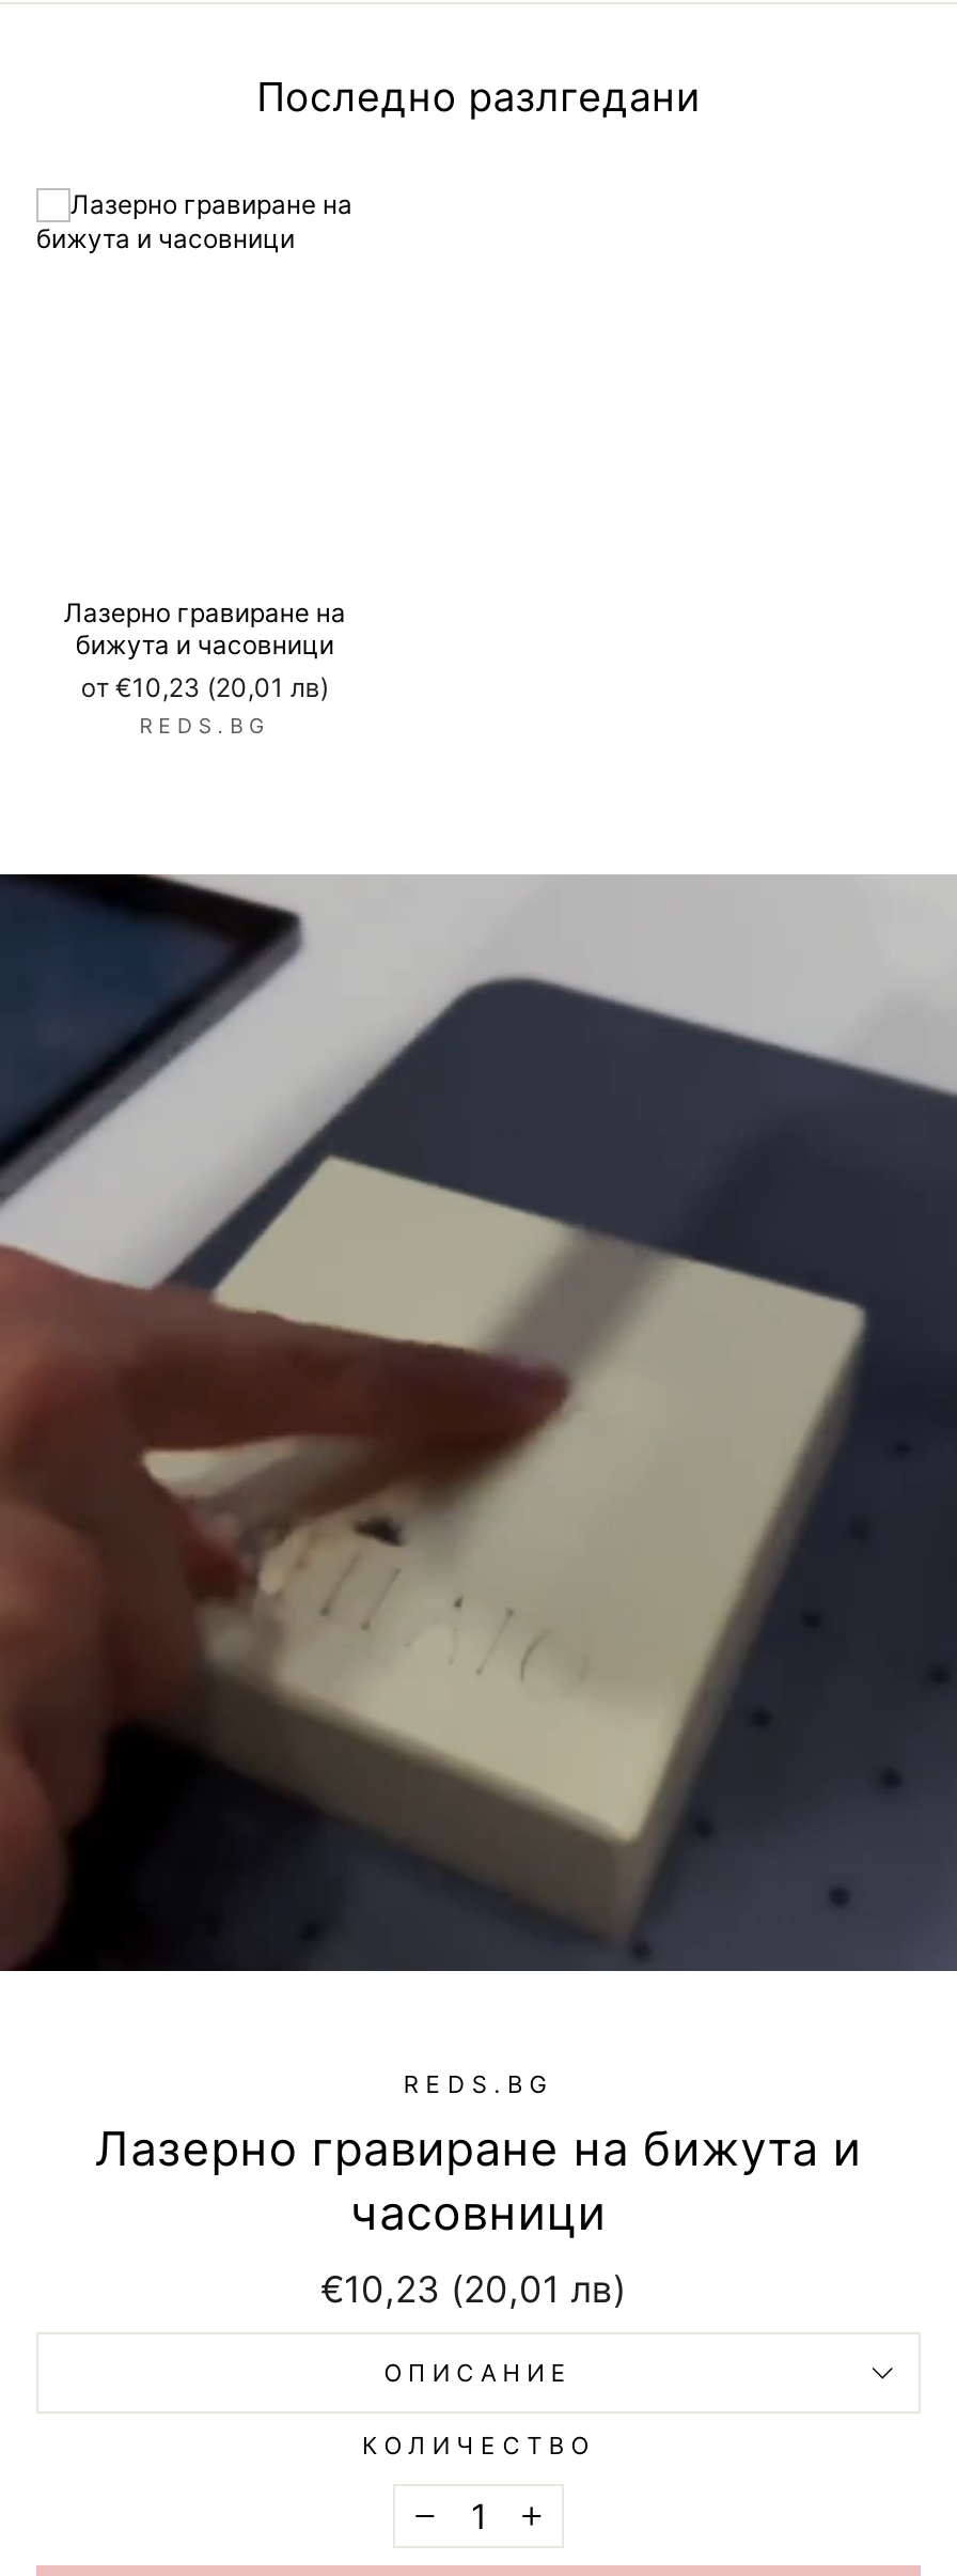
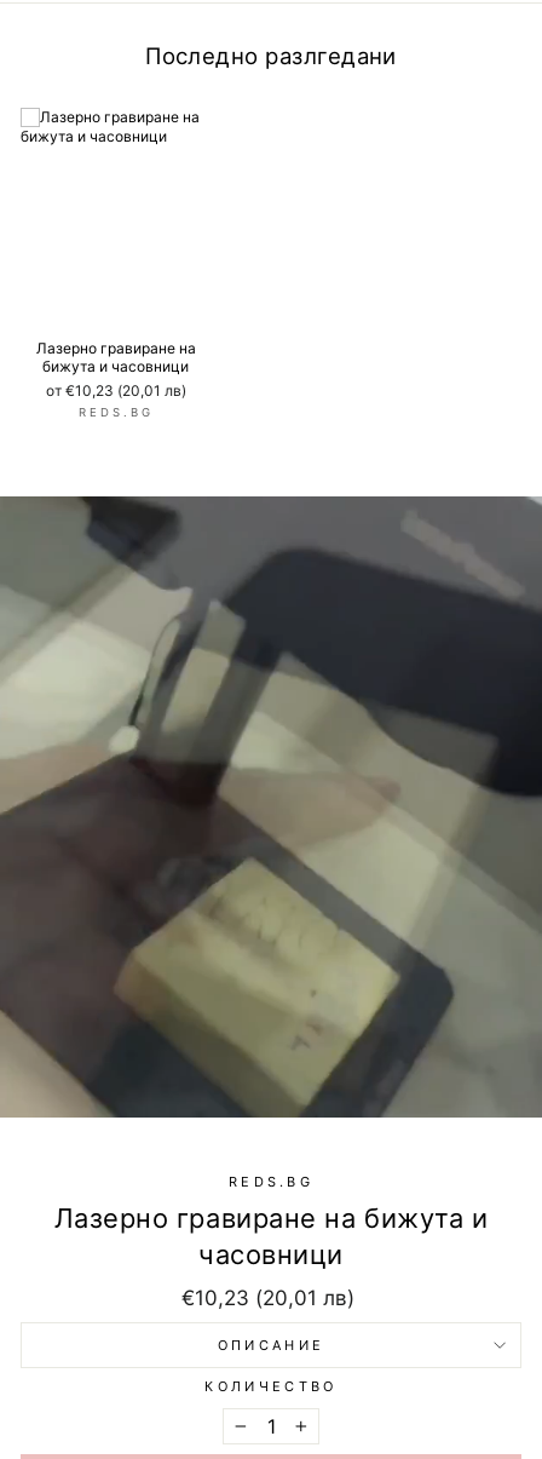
[6,872,951,1973] [image] -> [4,495,538,1119] [image]

